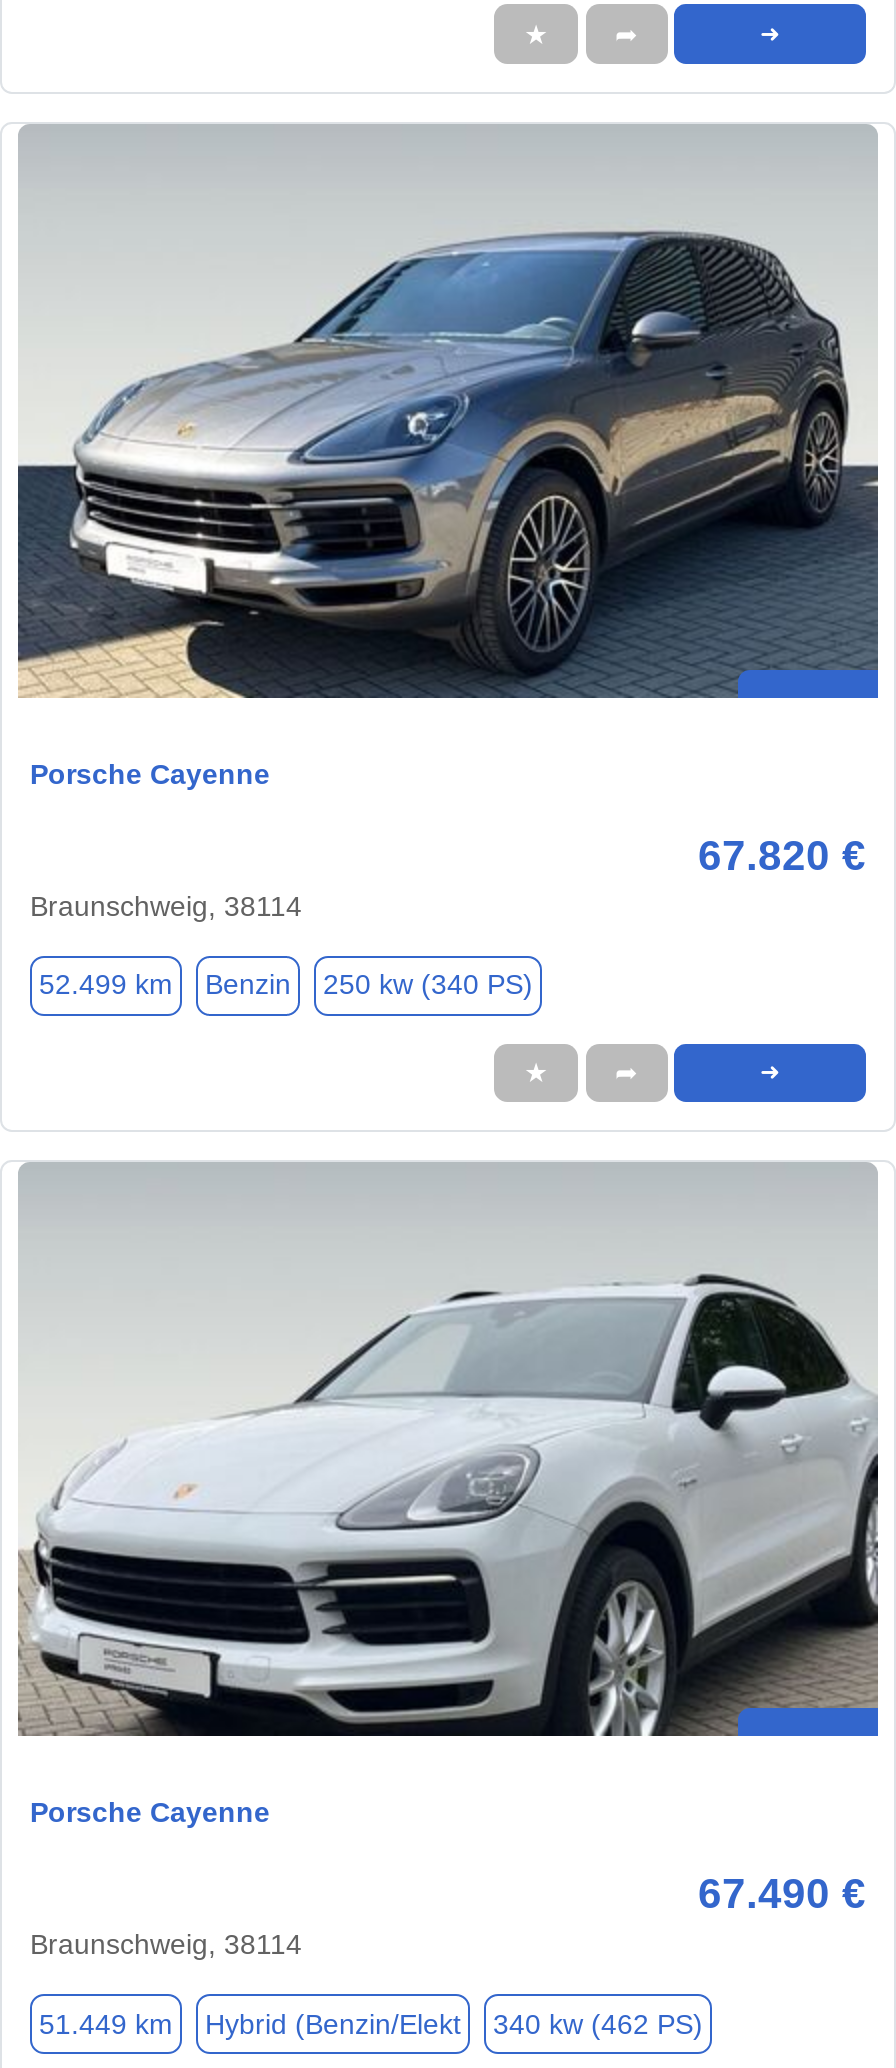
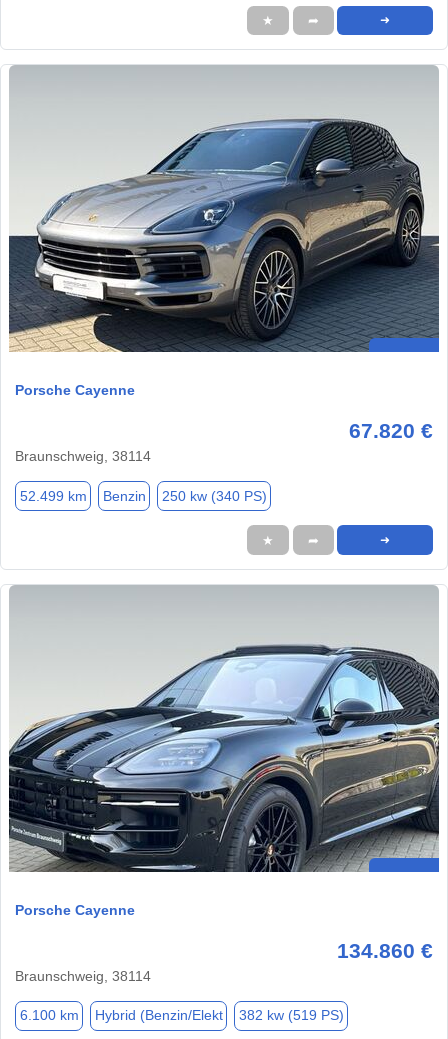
[18,1273,878,1739] [image] -> [8,641,440,873] [image]
[698,1871,866,1917] 67.490 € -> [337,939,433,962] 134.860 €
[39,2008,173,2040] 51.449 km -> [19,1007,78,1023] 6.100 km
[493,2008,703,2040] 340 kw (462 PS) -> [238,1007,343,1023] 382 kw (519 PS)

